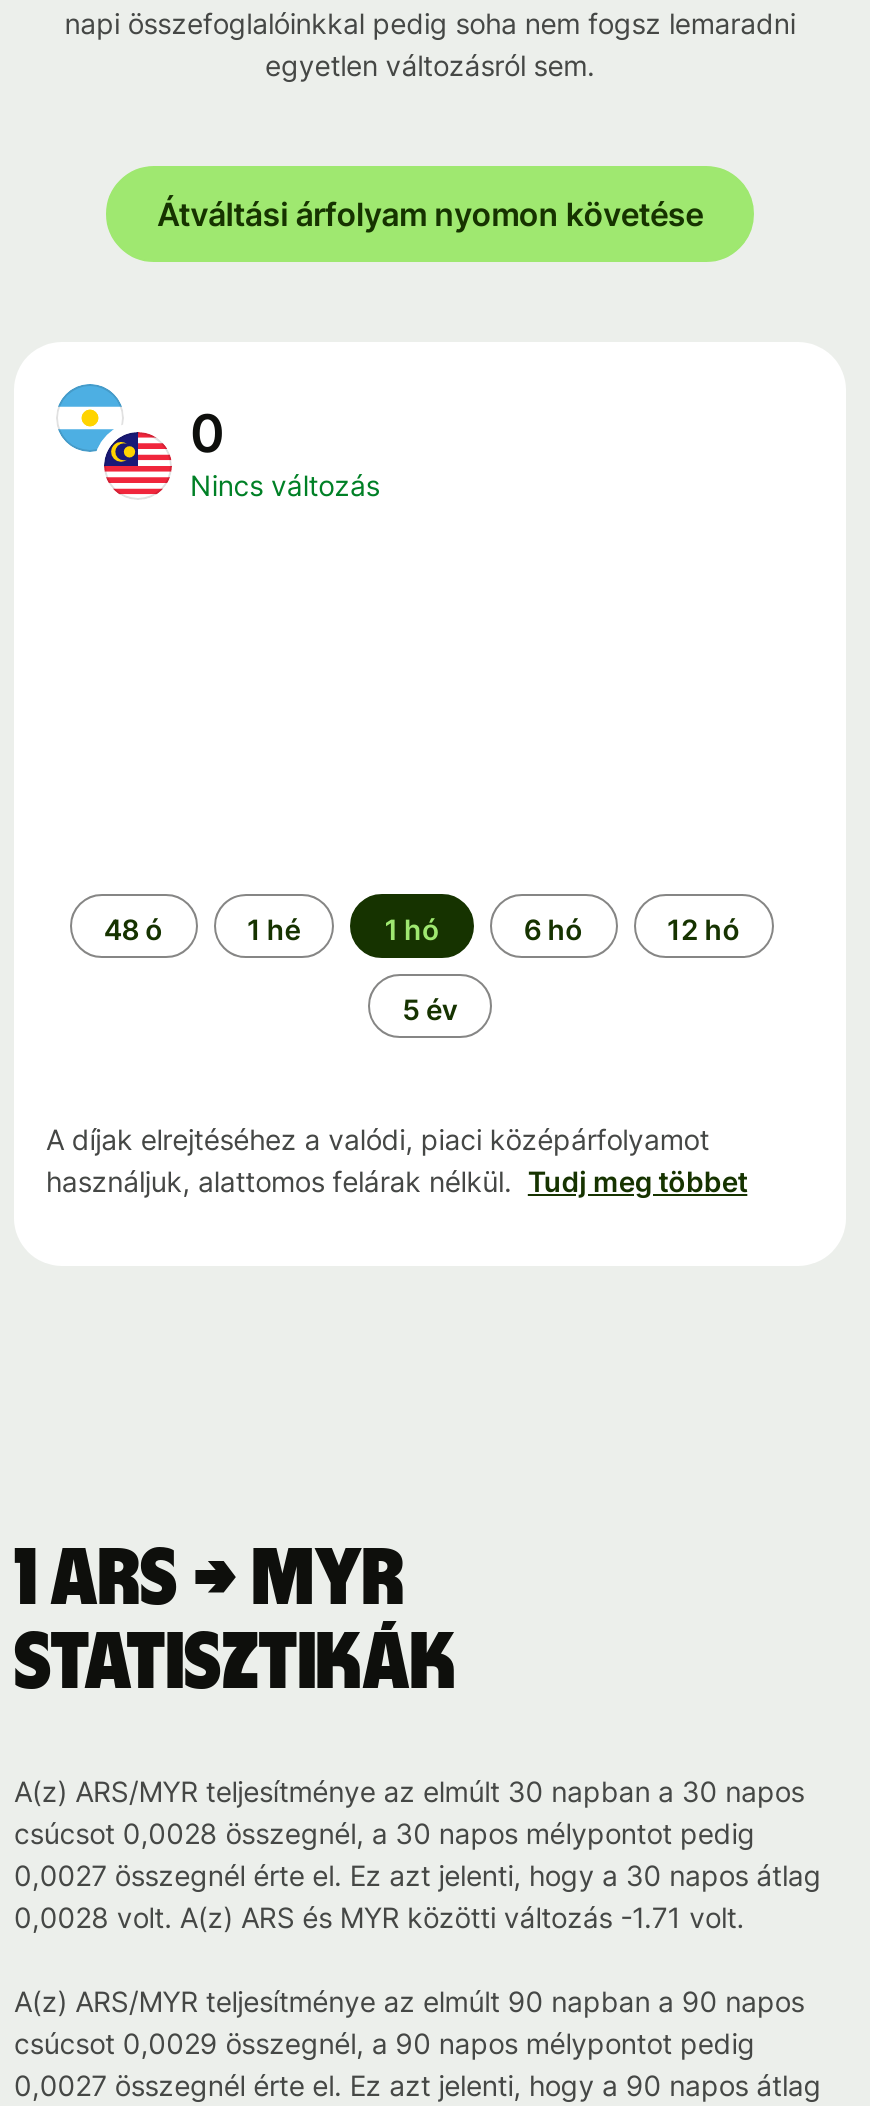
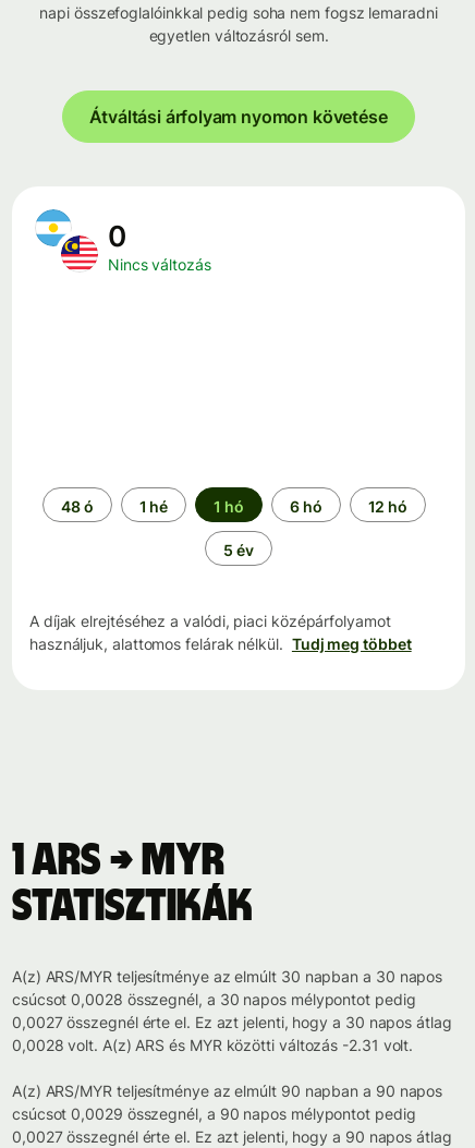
[14,1900,744,1934] 0,0028 volt. A(z) ARS és MYR közötti változás -1.71 volt. -> [12,1036,413,1054] 0,0028 volt. A(z) ARS és MYR közötti változás -2.31 volt.

